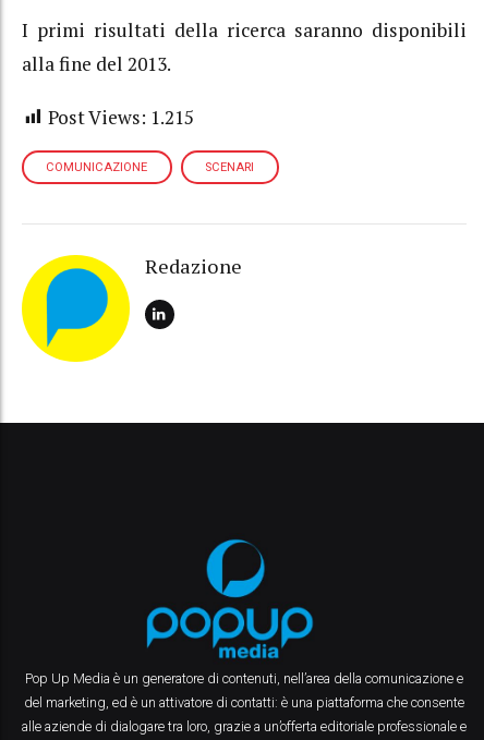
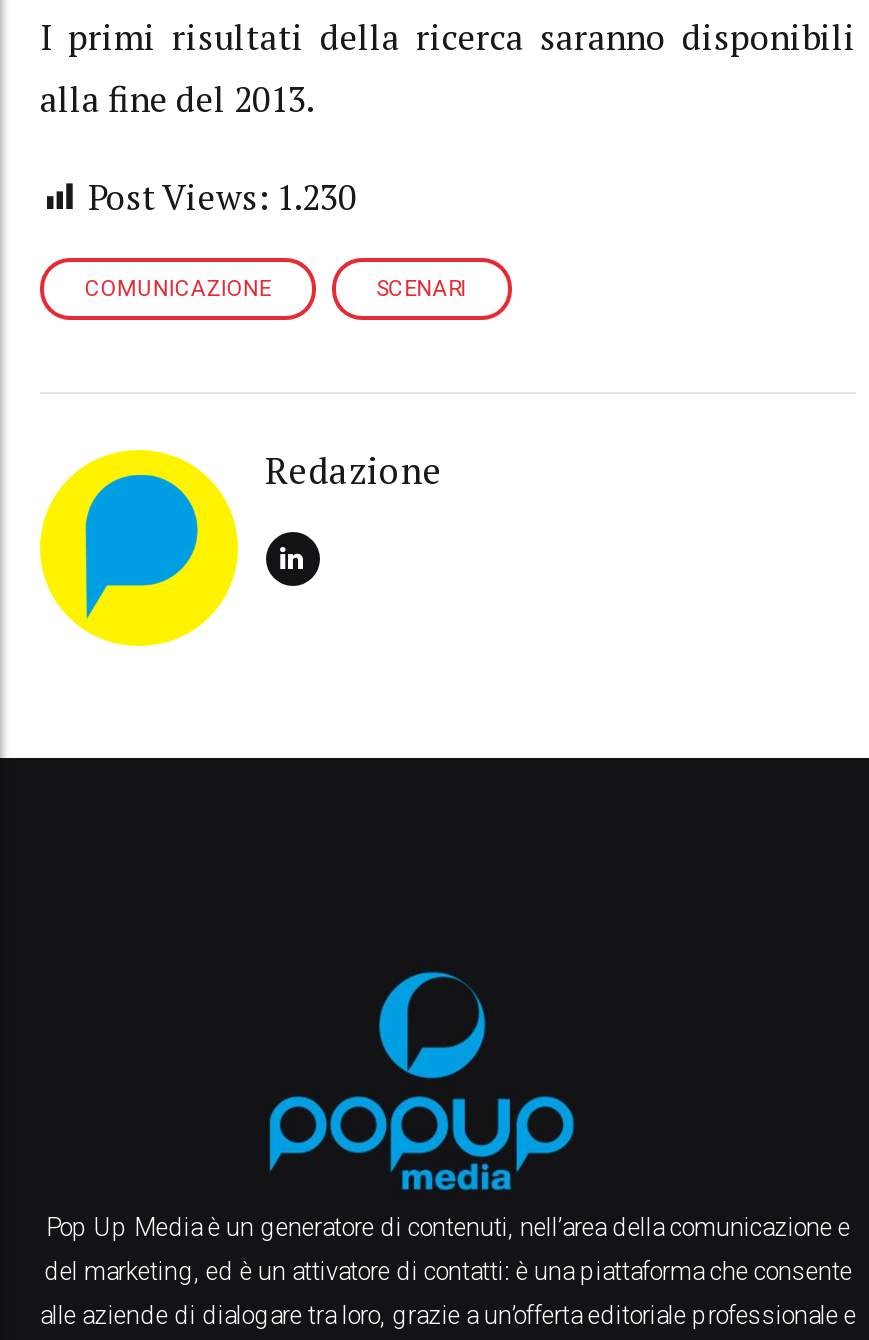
[48,104,194,129] Post Views: 1.215 -> [88,173,356,219] Post Views: 1.230

